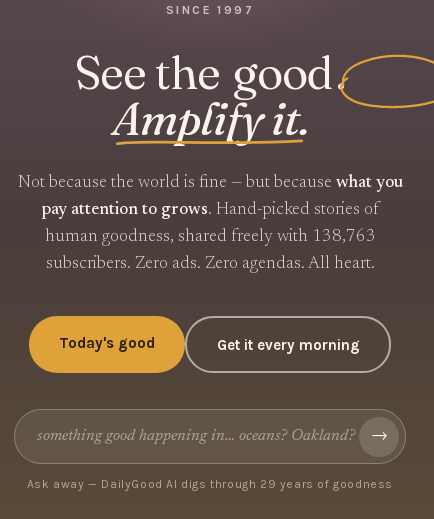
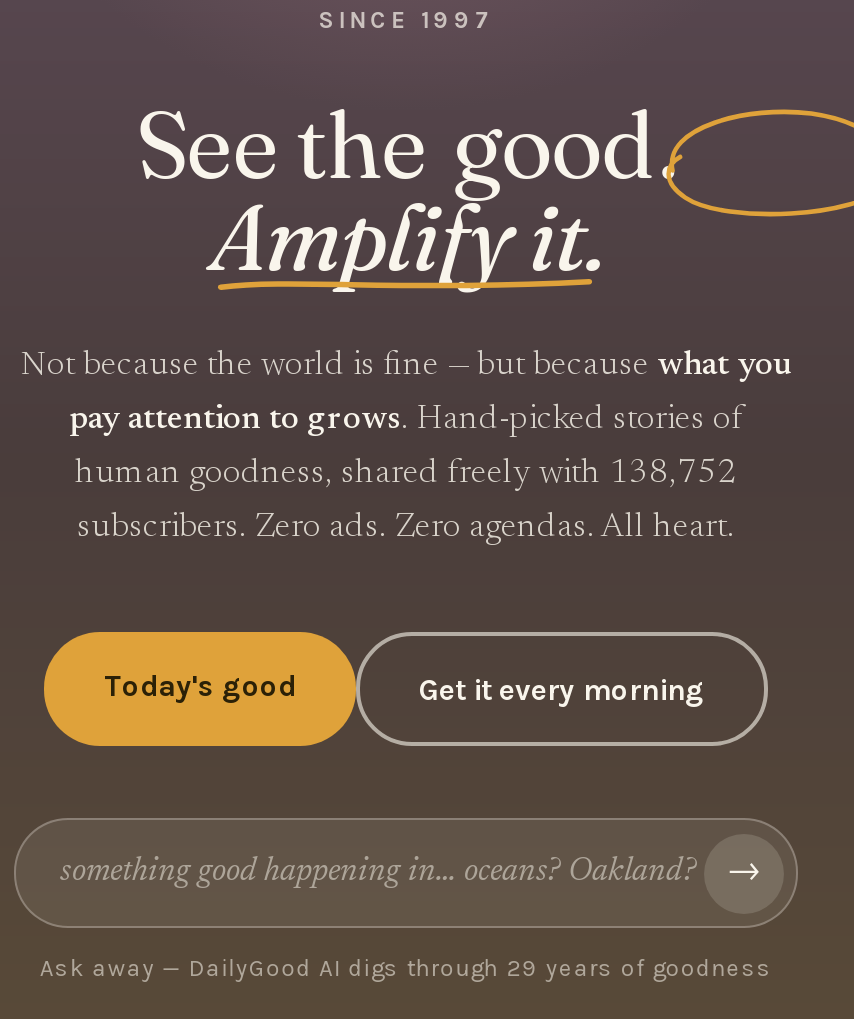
[44,229,375,246] human goodness, shared freely with 138,763 -> [75,458,737,492] human goodness, shared freely with 138,752

